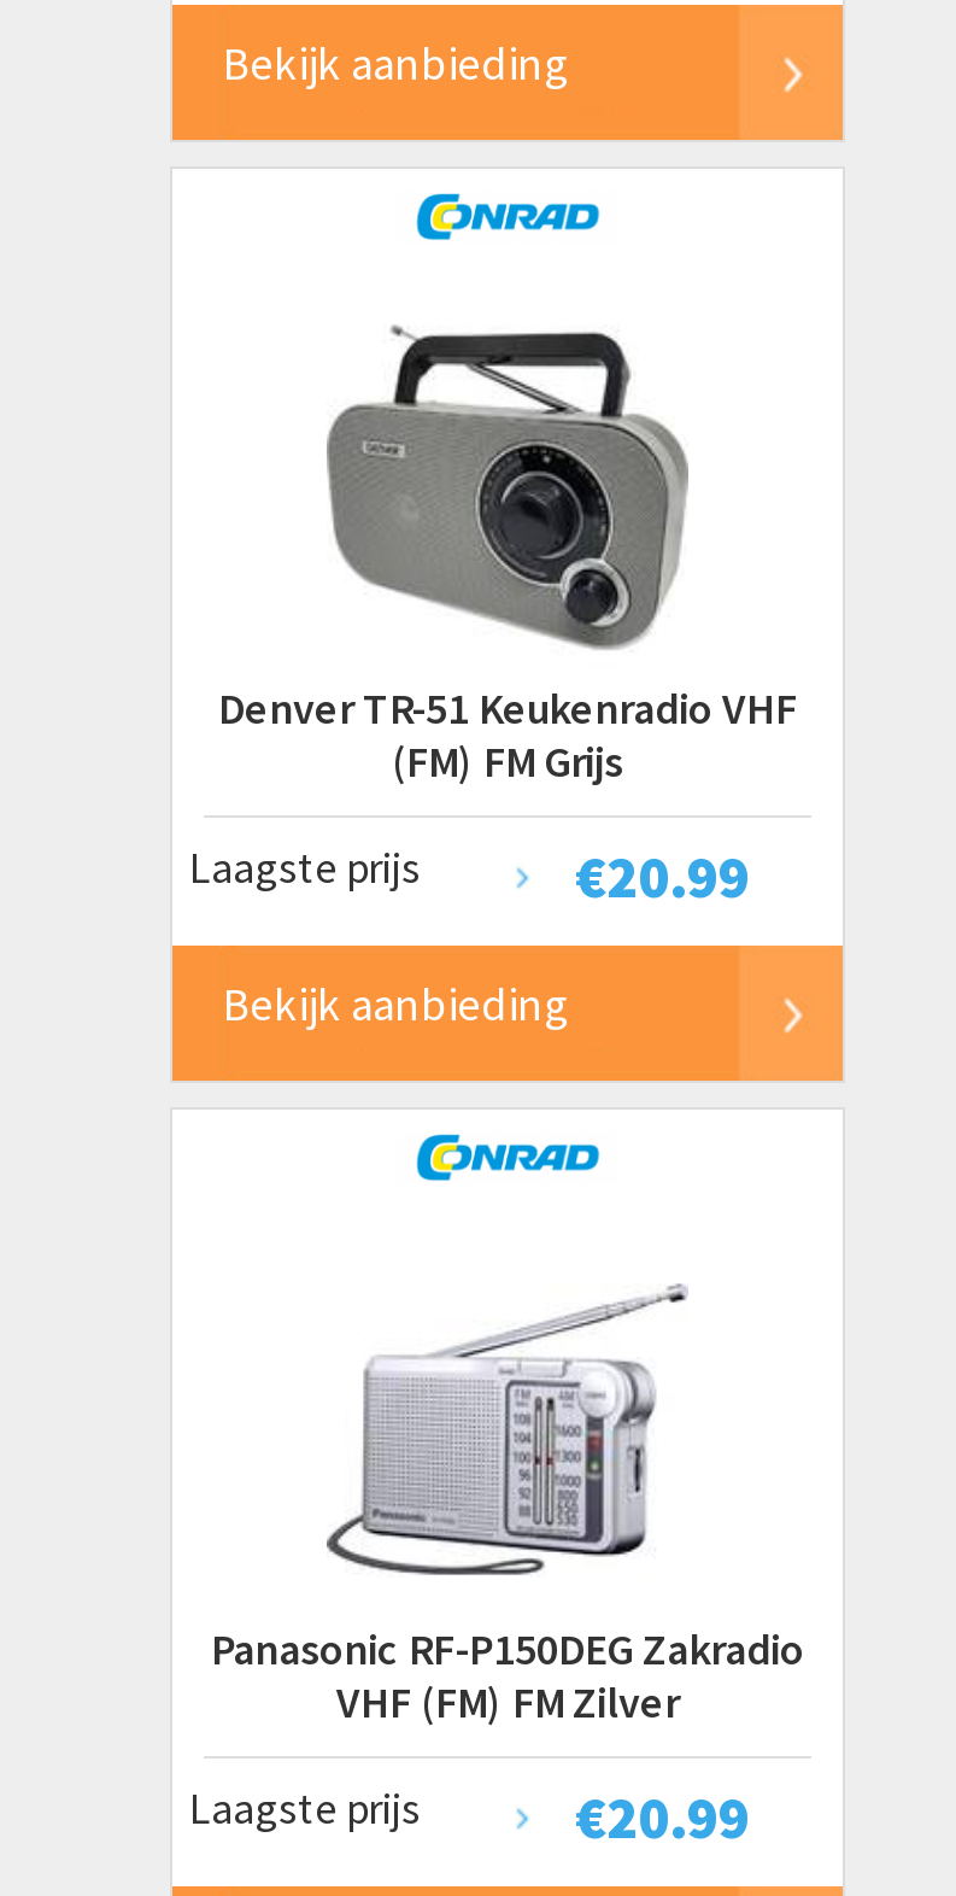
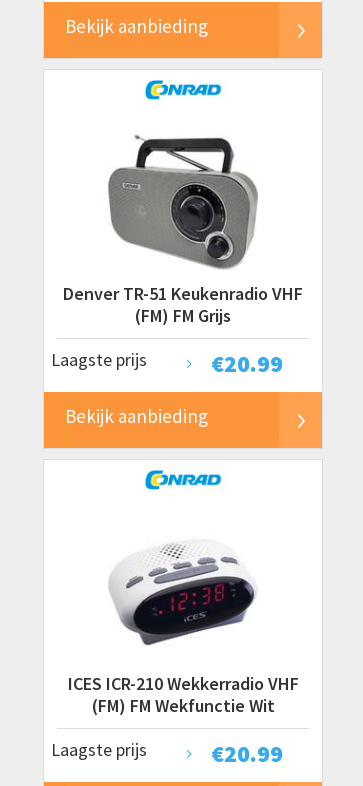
[211,1283,804,1730] [image] | Panasonic RF-P150DEG Zakradio | VHF (FM) FM Zilver -> [67,533,298,717] [image] | ICES ICR-210 Wekkerradio VHF | (FM) FM Wekfunctie Wit

